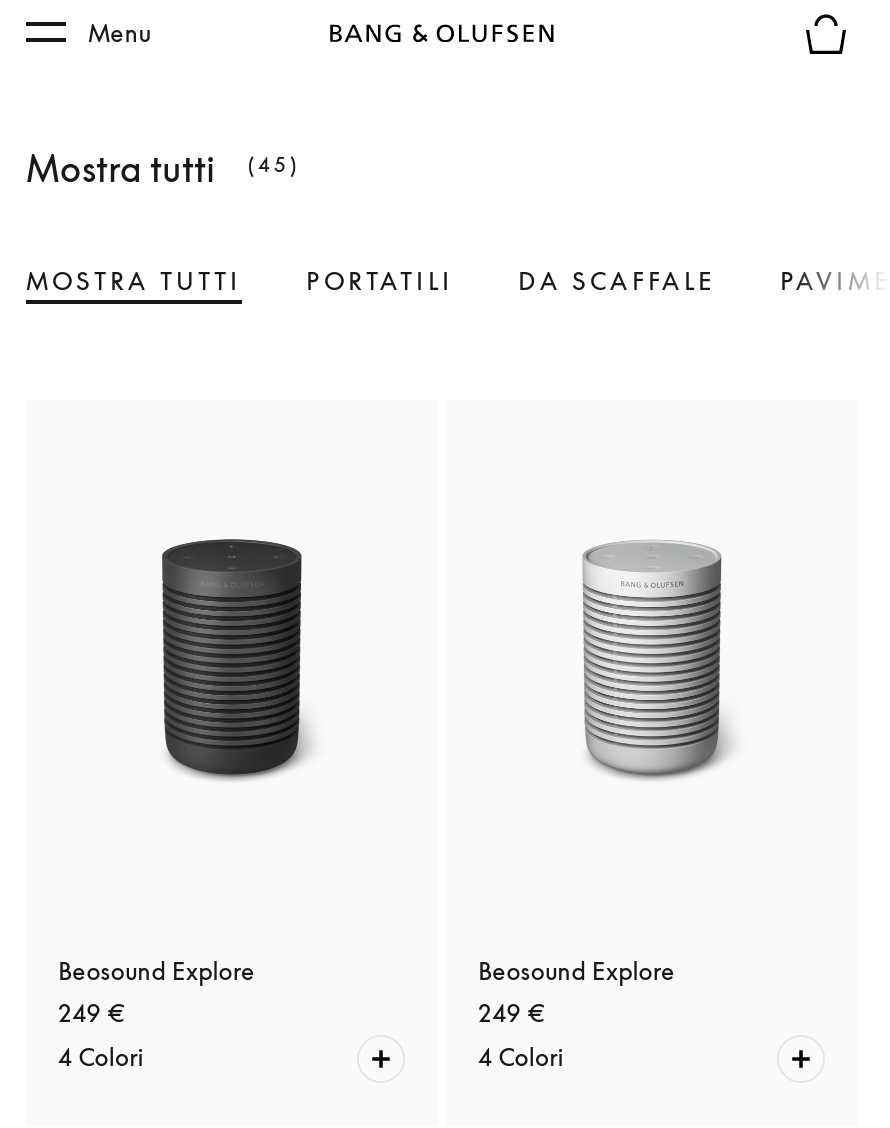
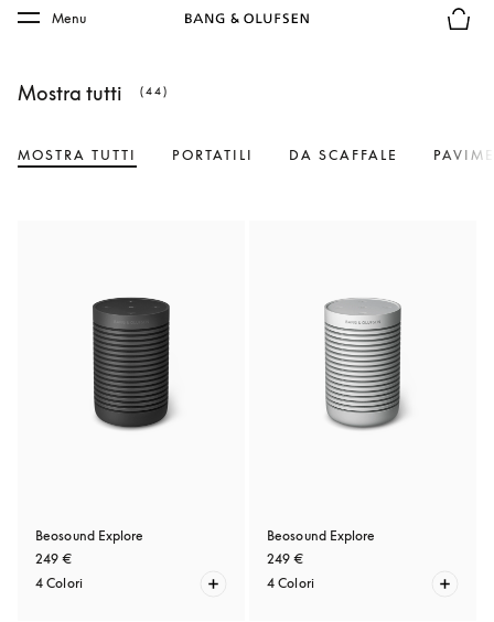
[26,146,300,190] Mostra tutti (45) -> [18,81,169,105] Mostra tutti (44)

